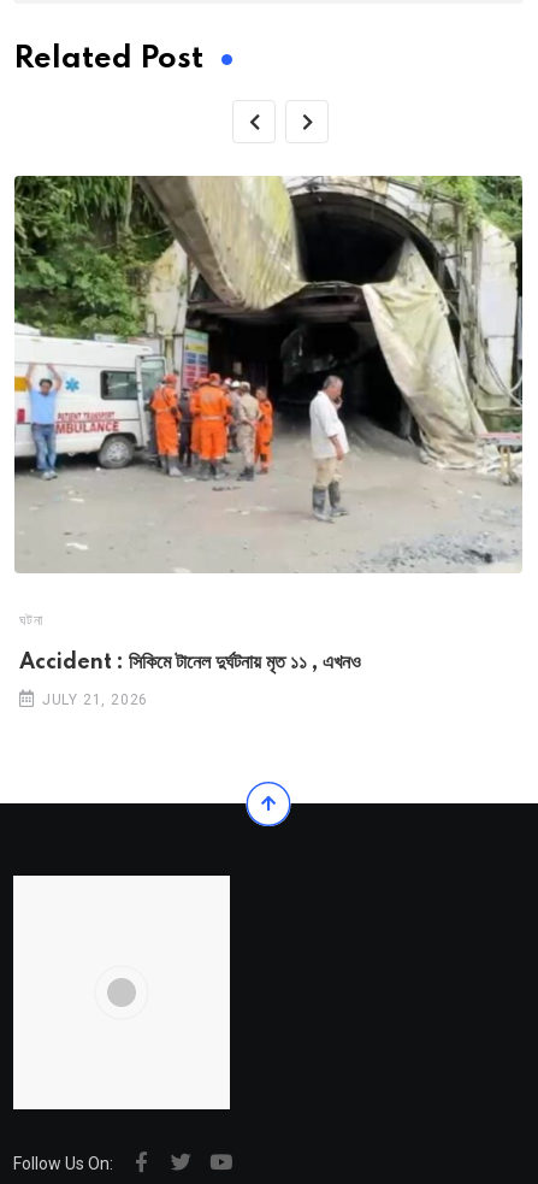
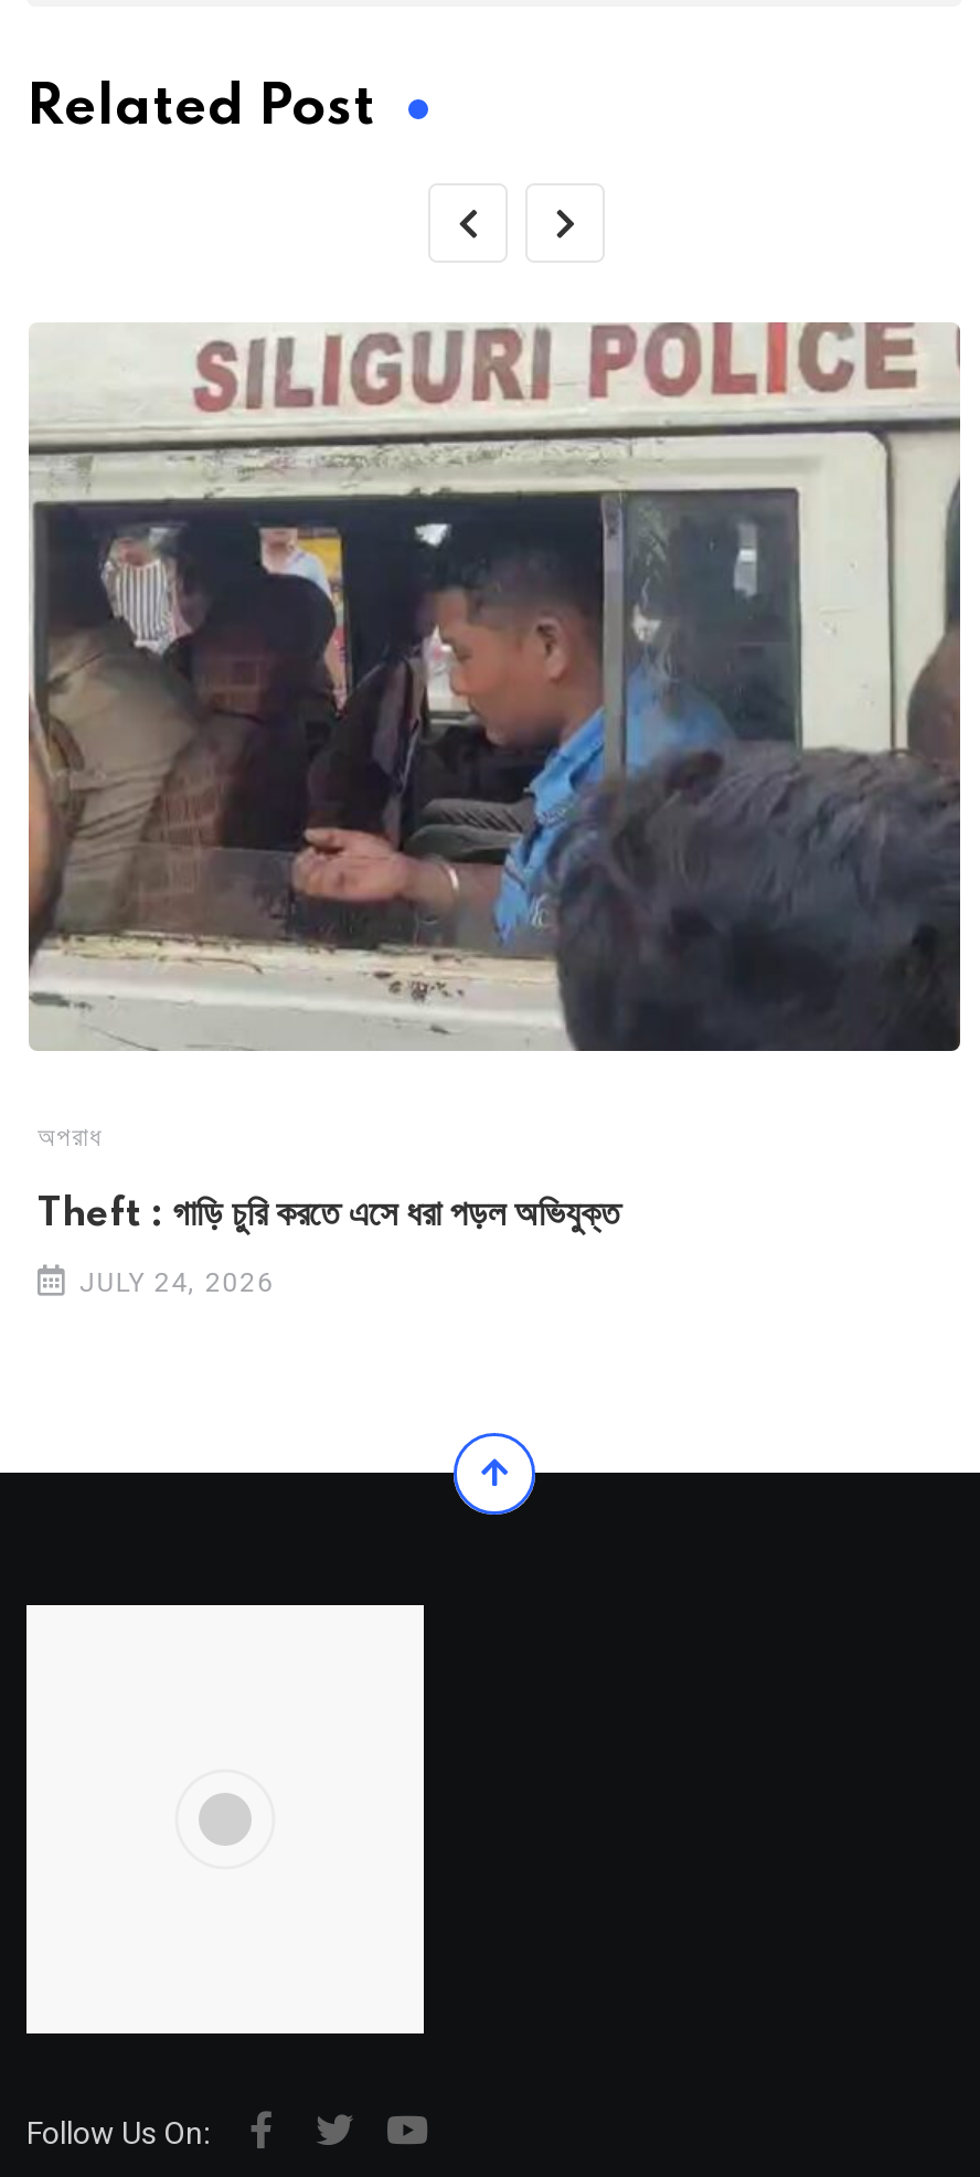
[13,175,524,629] [image] | ঘটনা -> [26,322,962,1153] [image] | অপরাধ
[19,652,361,673] Accident : সিকিমে টানেল দুর্ঘটনায় মৃত ১১ , এখনও -> [38,1195,620,1234] Theft : গাড়ি চুরি করতে এসে ধরা পড়ল অভিযুক্ত
[42,691,148,708] JULY 21, 2026 -> [79,1268,274,1298] JULY 24, 2026

